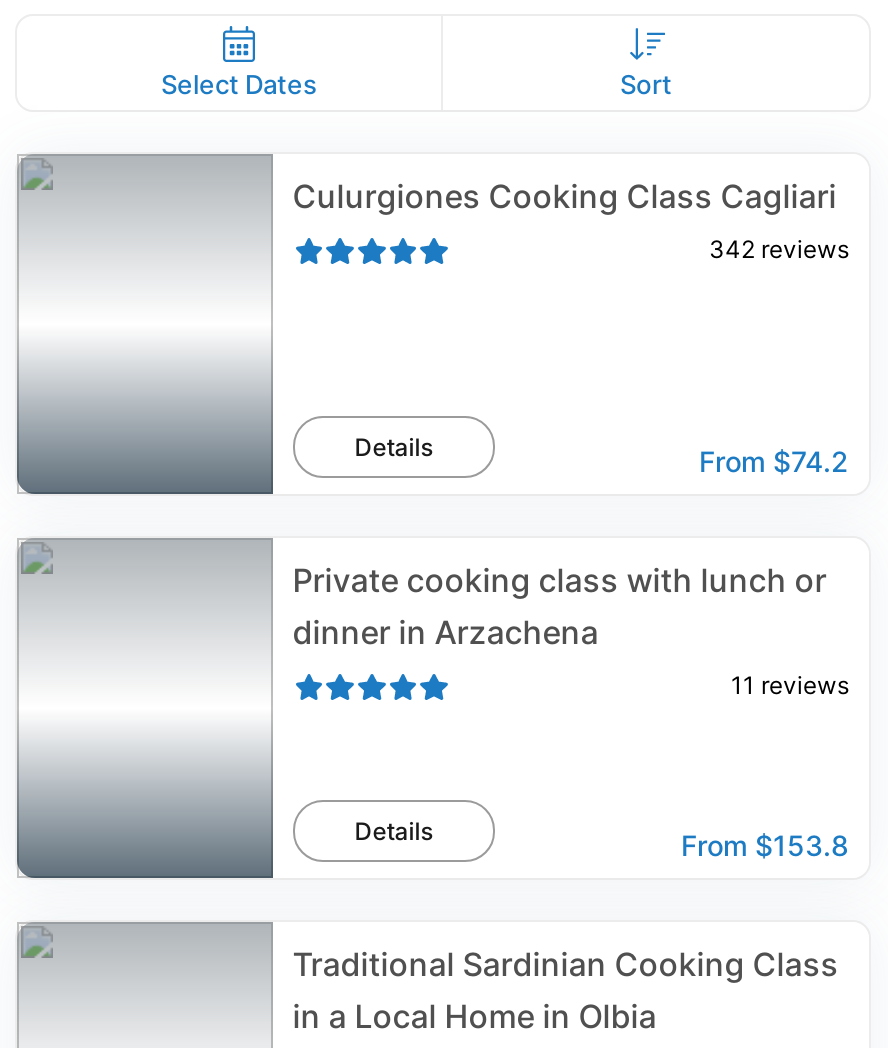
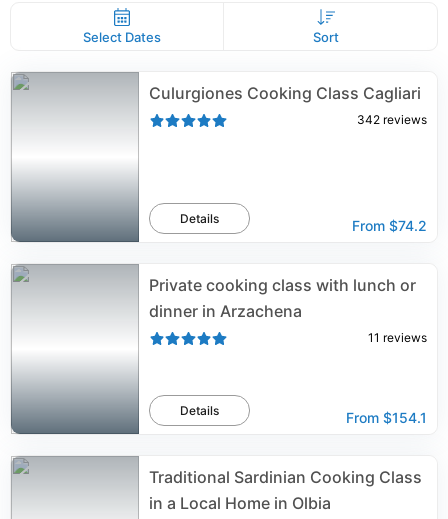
[681,828,849,862] From $153.8 -> [346,409,427,426] From $154.1

